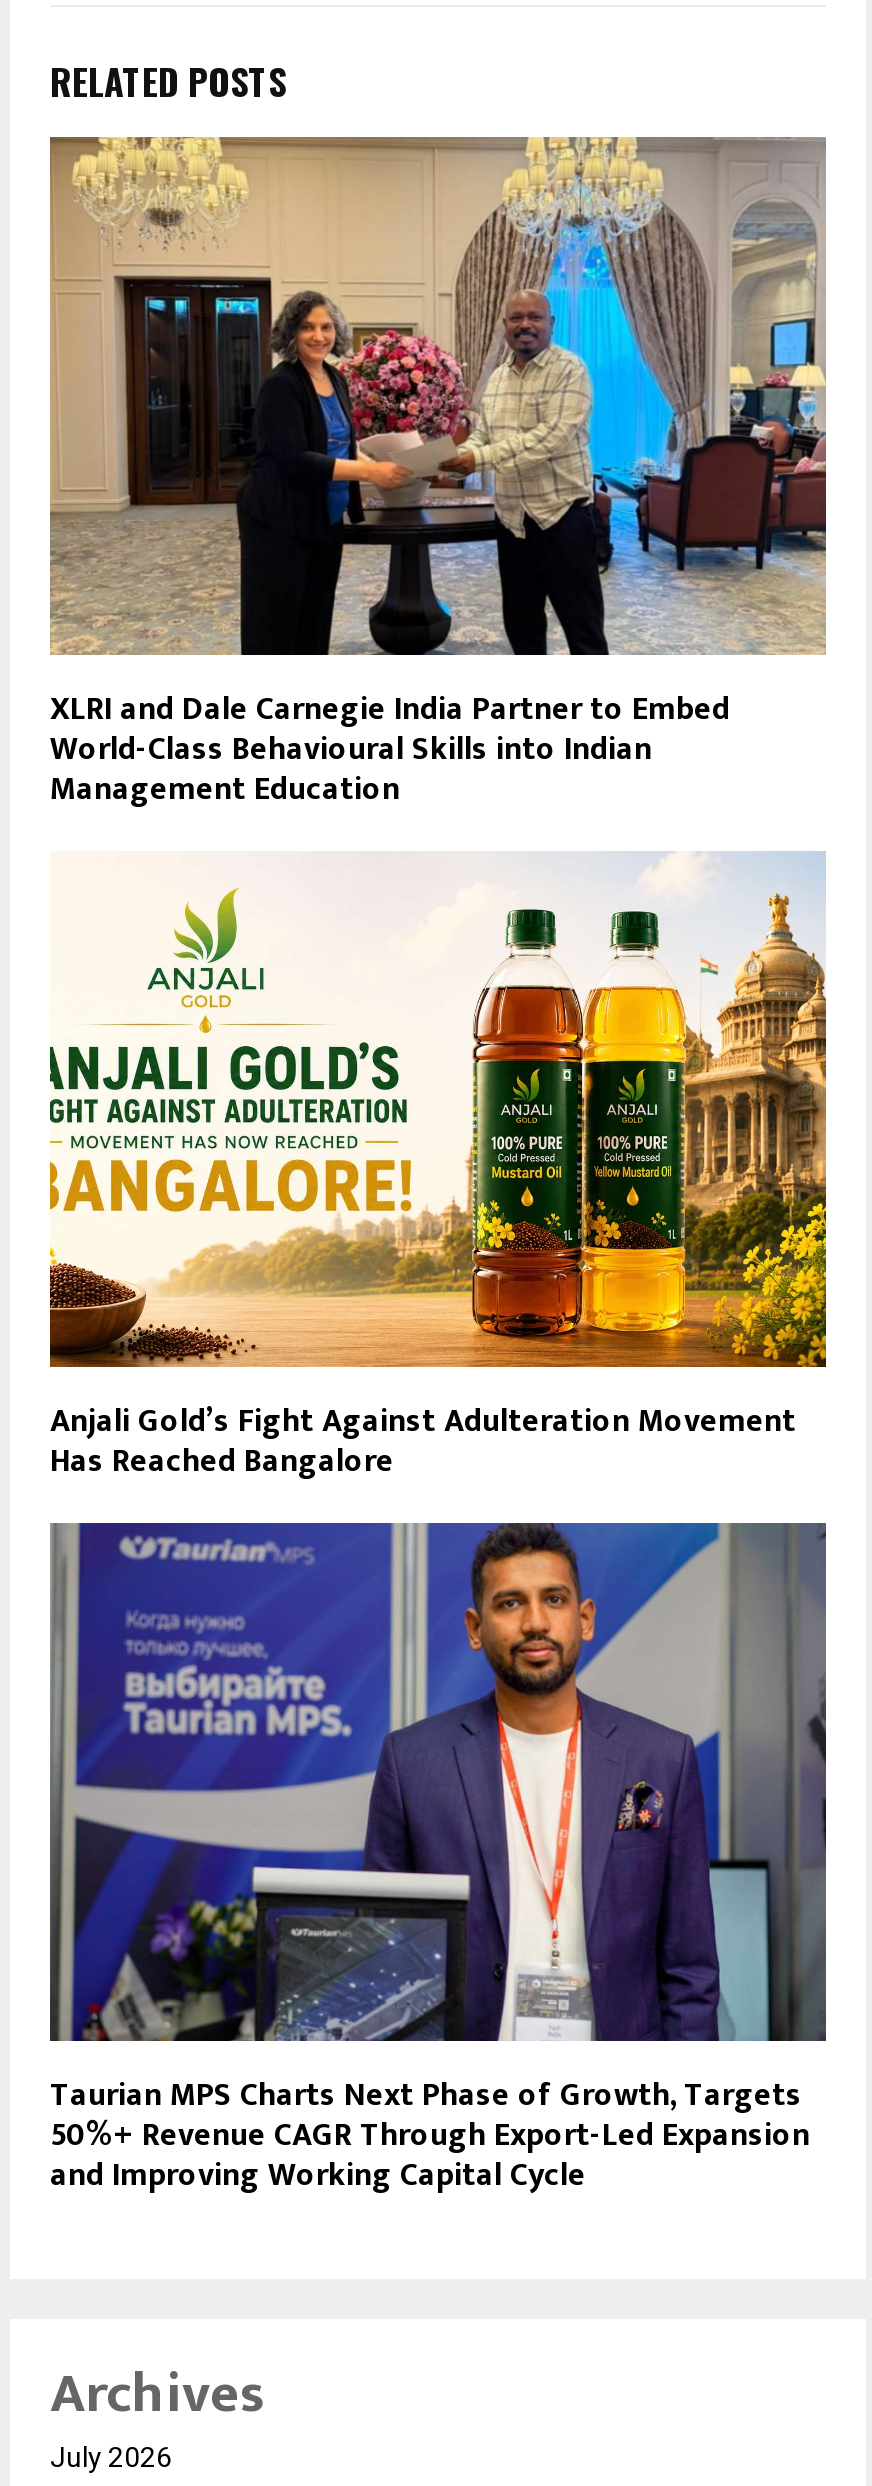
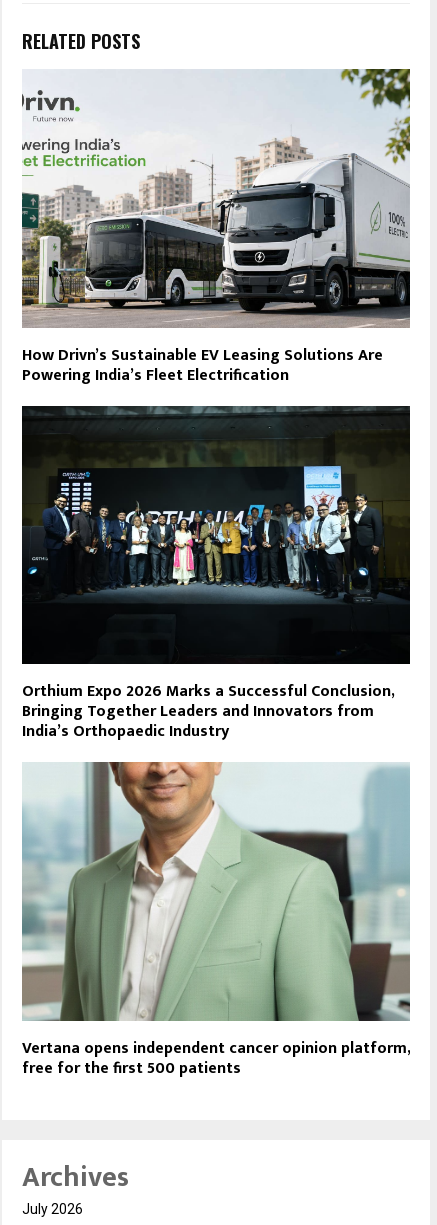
[48,135,826,816] [image] | XLRI and Dale Carnegie India Partner to Embed | World-Class Behavioural Skills into Indian | Management Education -> [21,68,411,388] [image] | How Drivn’s Sustainable EV Leasing Solutions Are | Powering India’s Fleet Electrification
[48,851,828,1489] [image] | Anjali Gold’s Fight Against Adulteration Movement | Has Reached Bangalore -> [21,405,411,745] [image] | Orthium Expo 2026 Marks a Successful Conclusion, | Bringing Together Leaders and Innovators from | India’s Orthopaedic Industry
[50,1521,828,2203] [image] | Taurian MPS Charts Next Phase of Growth, Targets | 50%+ Revenue CAGR Through Export-Led Expansion | and Improving Working Capital Cycle -> [22,761,410,1082] [image] | Vertana opens independent cancer opinion platform, | free for the first 500 patients

